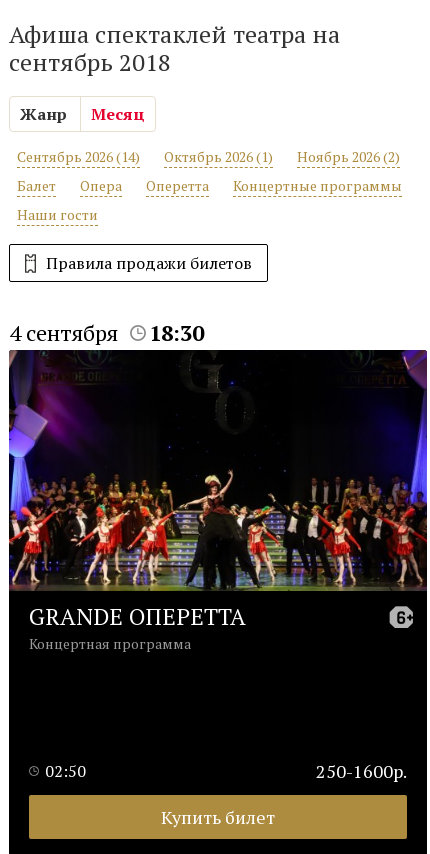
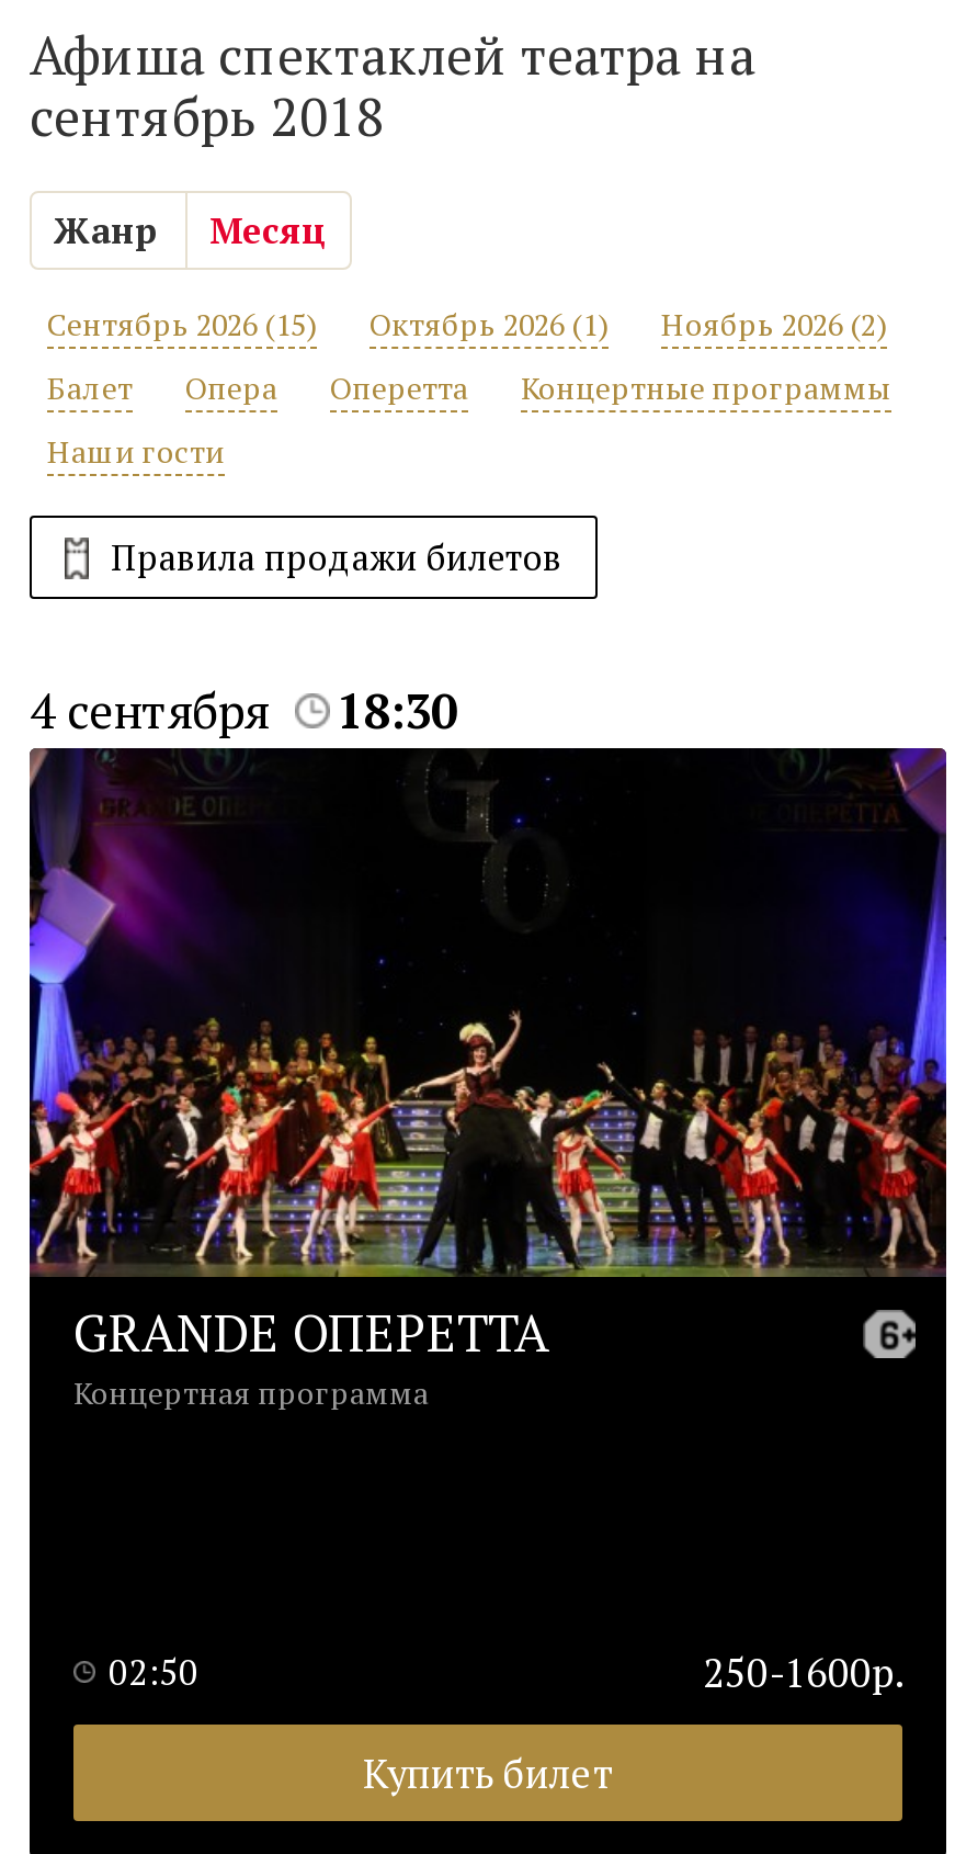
[17,147,400,166] Сентябрь 2026 (14) Октябрь 2026 (1) Ноябрь 2026 (2) -> [47,303,887,344] Сентябрь 2026 (15) Октябрь 2026 (1) Ноябрь 2026 (2)

